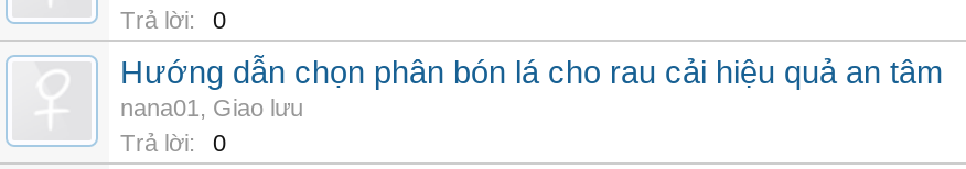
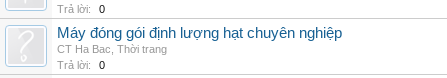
[120,55,945,121] Hướng dẫn chọn phân bón lá cho rau cải hiệu quả an tâm | nana01, Giao lưu -> [57,25,342,55] Máy đóng gói định lượng hạt chuyên nghiệp | CT Ha Bac, Thời trang

